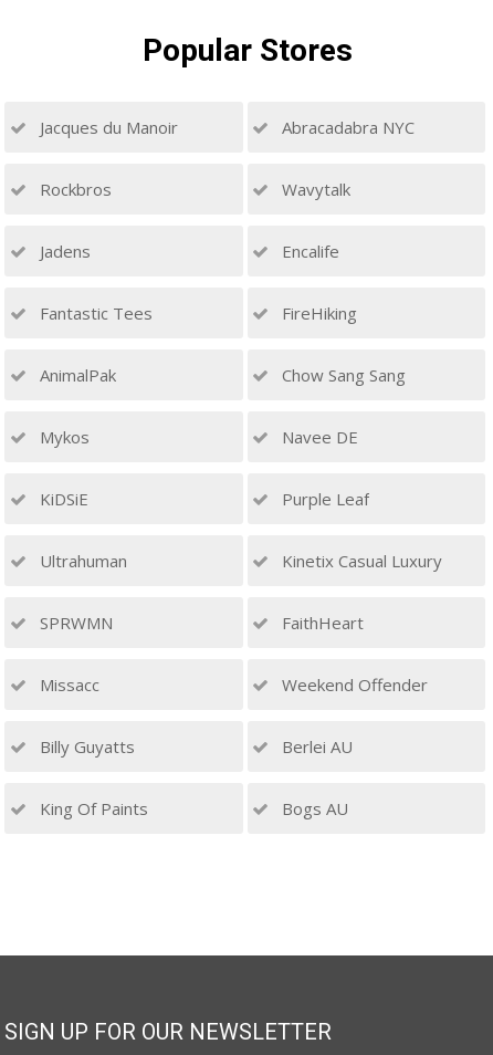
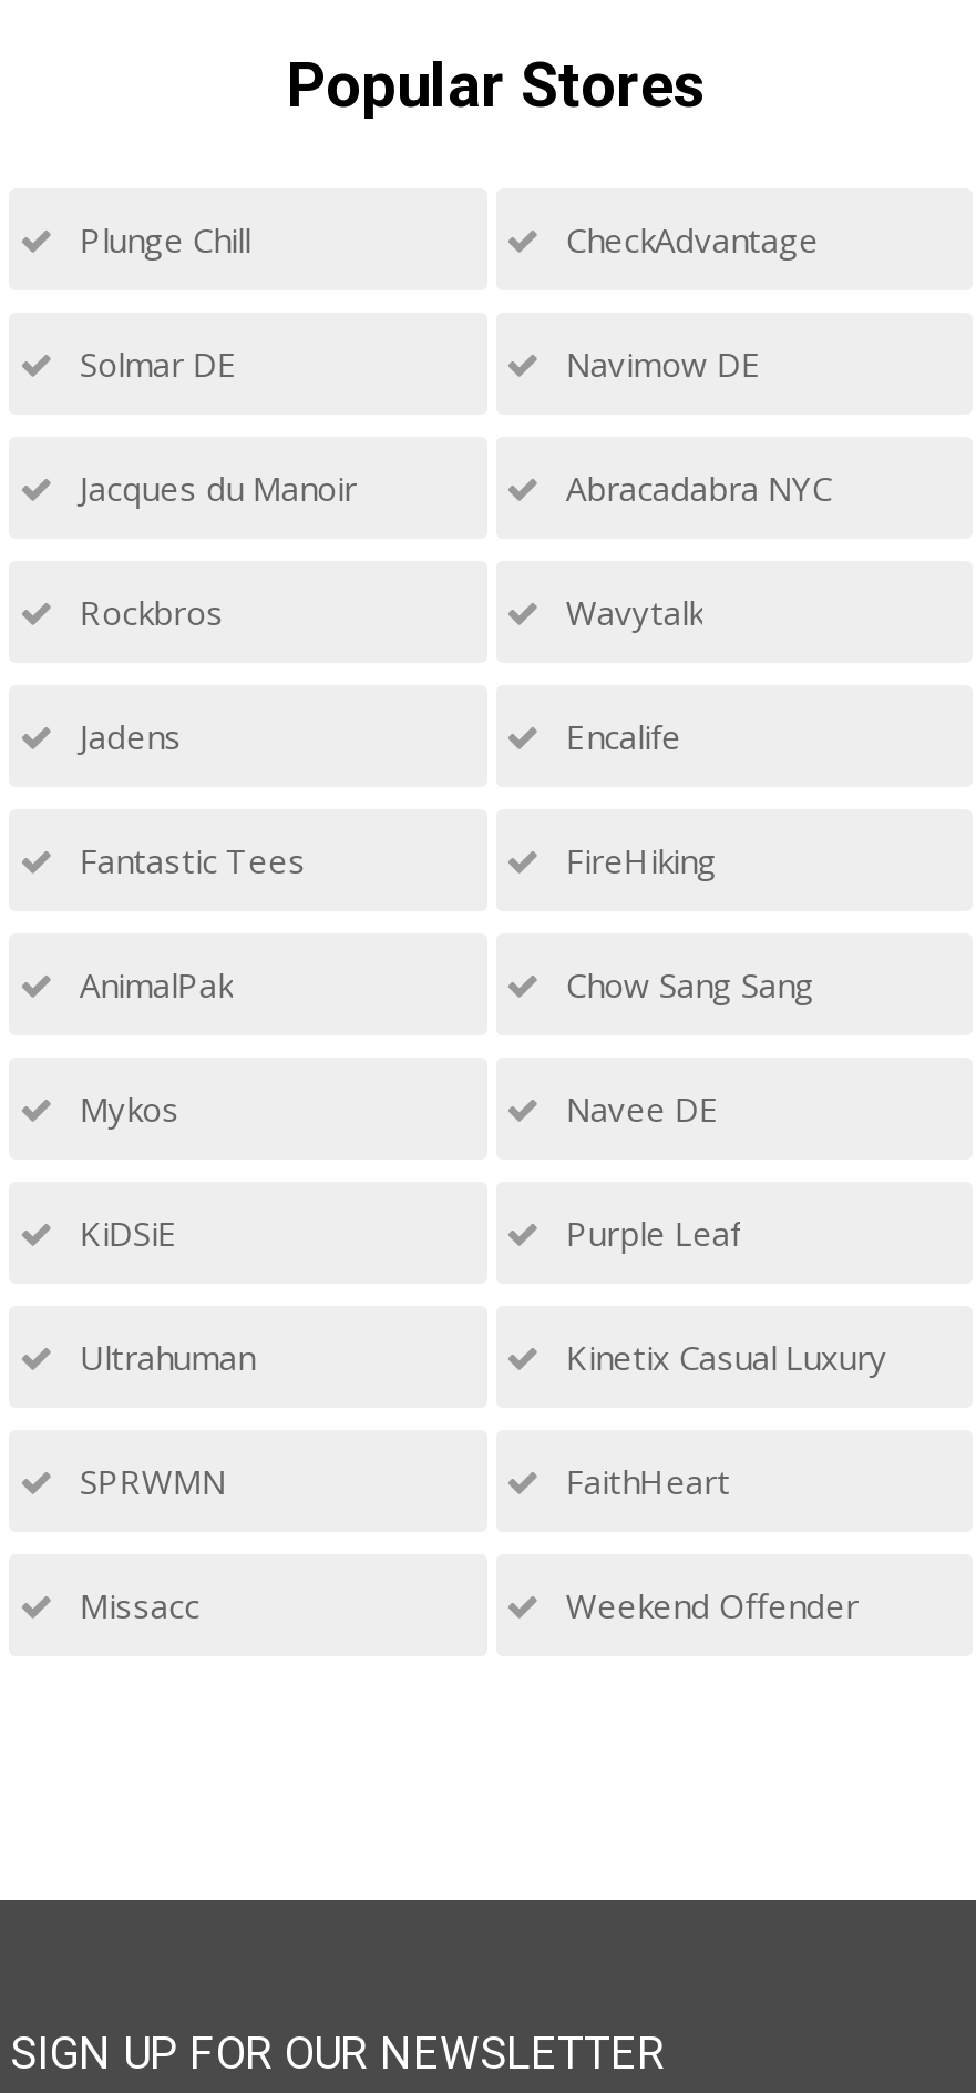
none -> [71,217,818,386] Plunge Chill | CheckAdvantage | Solmar DE | Navimow DE
moved [35,116,442,696] -> [71,466,887,1627]: Jacques du Manoir | Abracadabra NYC | Rockbros | ... | Missacc | Weekend Offender
[35,735,353,819] Billy Guyatts | Berlei AU | King Of Paints | Bogs AU -> none

